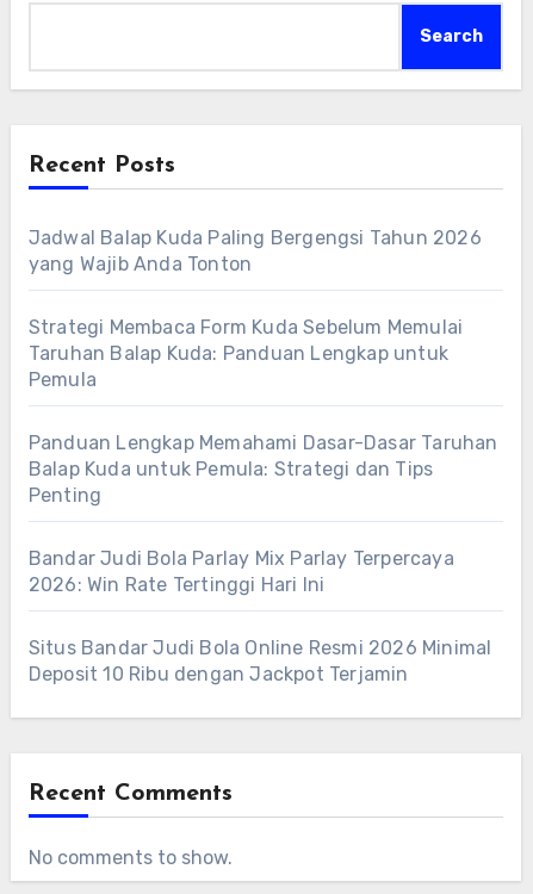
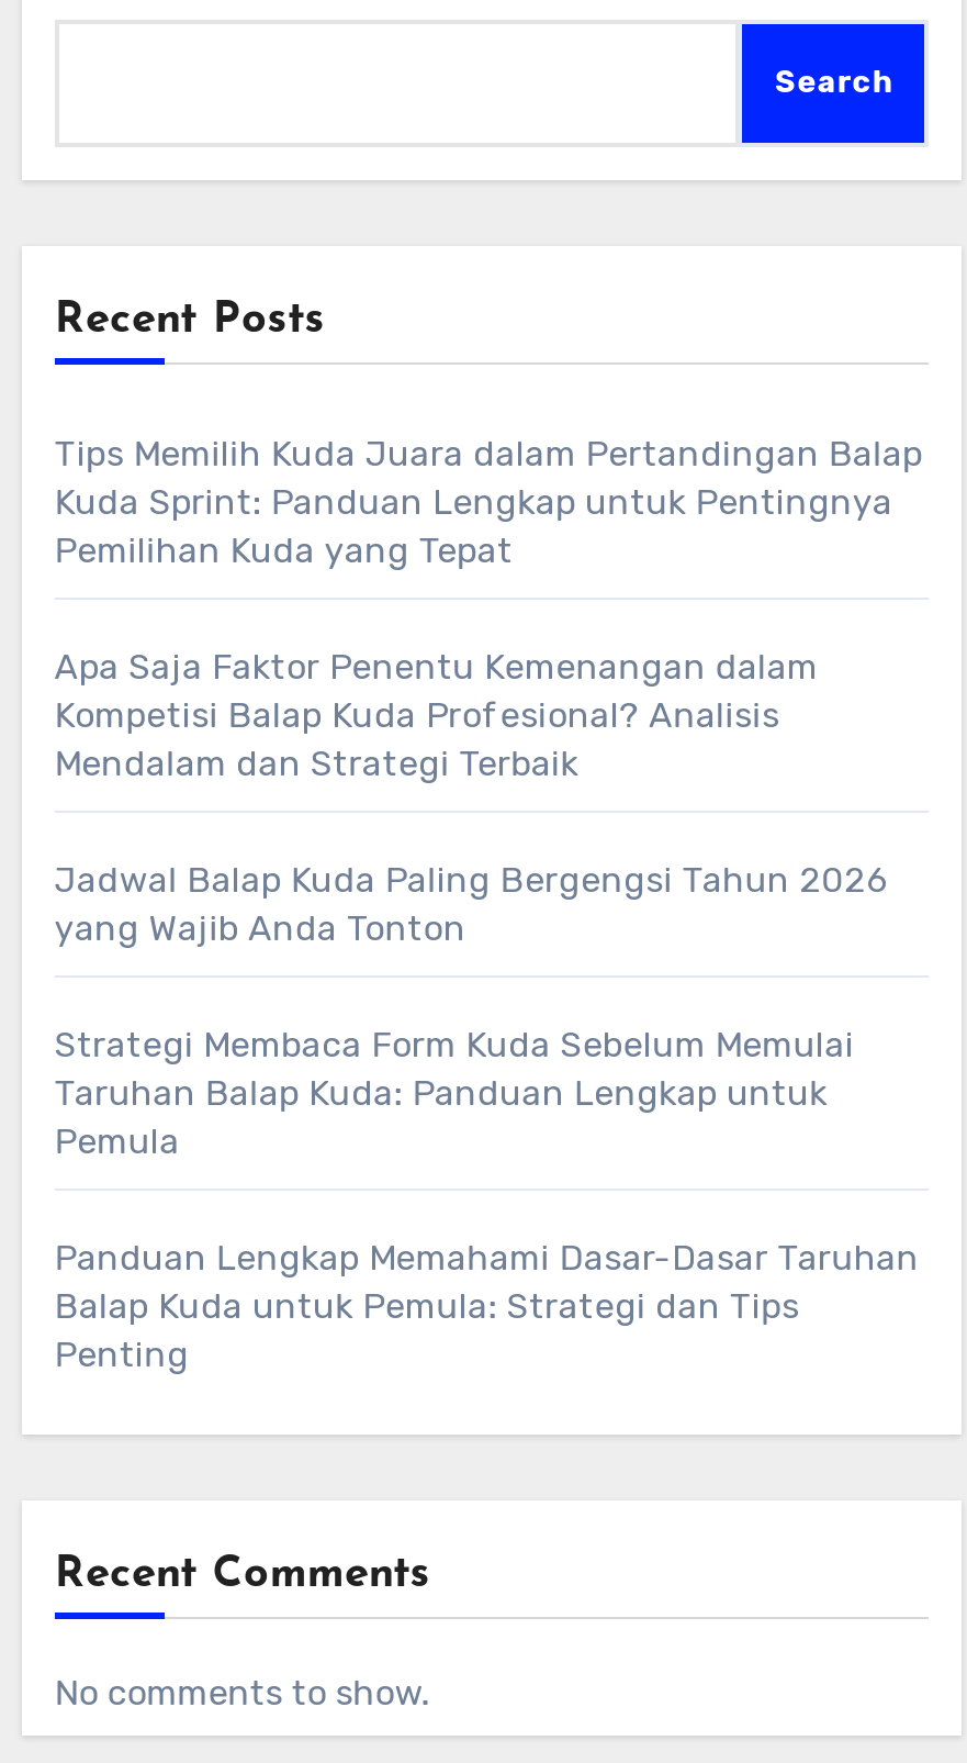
none -> [54,432,923,783] Tips Memilih Kuda Juara dalam Pertandingan Balap | Kuda Sprint: Panduan Lengkap untuk Pentingnya | Pemilihan Kuda yang Tepat | Apa Saja Faktor Penentu Kemenangan dalam | Kompetisi Balap Kuda Profesional? Analisis | Mendalam dan Strategi Terbaik
moved [28,226,498,506] -> [54,858,919,1374]: Jadwal Balap Kuda Paling Bergengsi Tahun 2026 | yang Wajib Anda Tonton | Strategi Membaca Form Kuda Sebelum Memulai | Taruhan Balap Kuda: Panduan Lengkap untuk | Pemula | Panduan Lengkap Memahami Dasar-Dasar Taruhan | Balap Kuda untuk Pemula: Strategi dan Tips | Penting
[28,547,492,685] Bandar Judi Bola Parlay Mix Parlay Terpercaya | 2026: Win Rate Tertinggi Hari Ini | Situs Bandar Judi Bola Online Resmi 2026 Minimal | Deposit 10 Ribu dengan Jackpot Terjamin -> none

